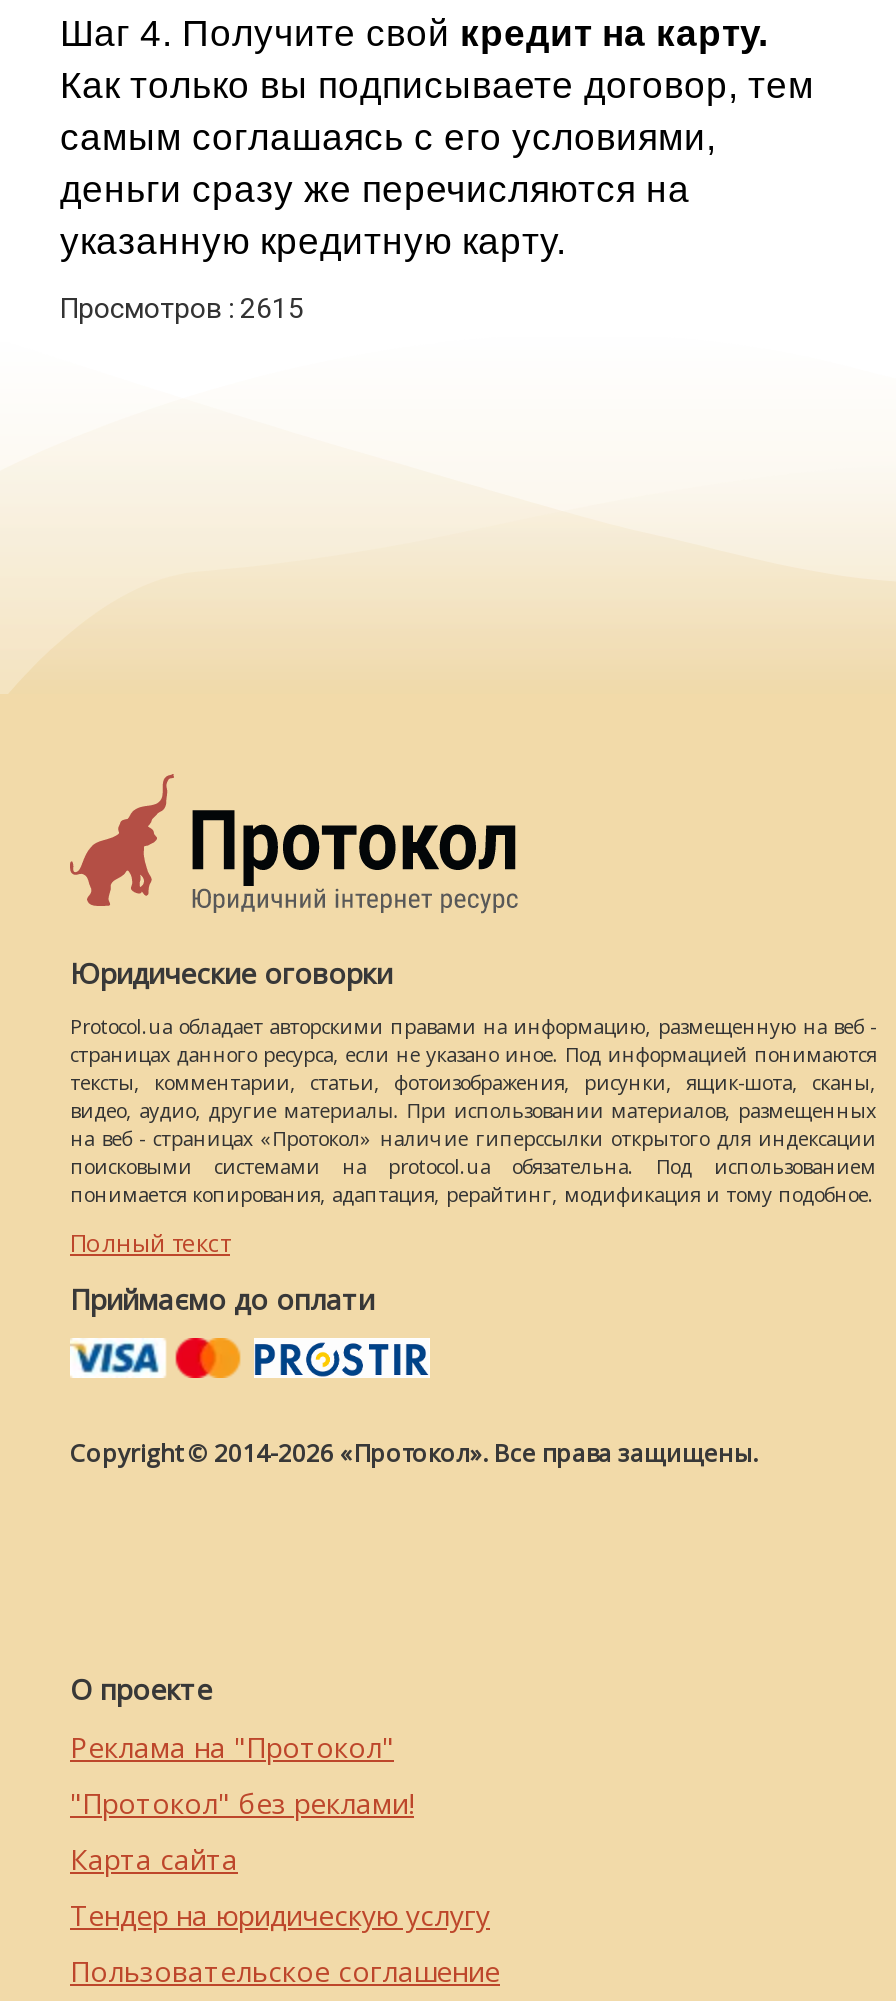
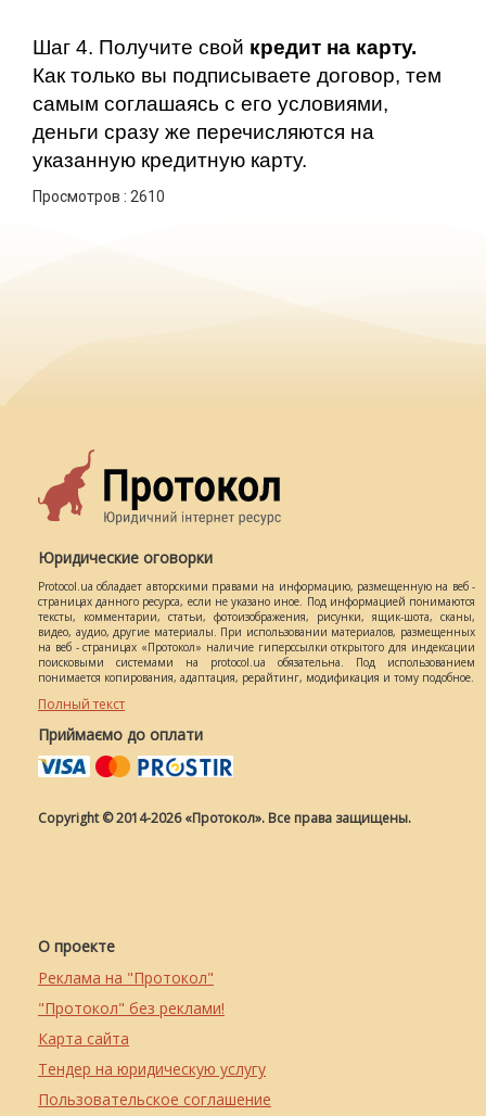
[60,291,304,323] Просмотров : 2615 -> [33,187,165,205] Просмотров : 2610

